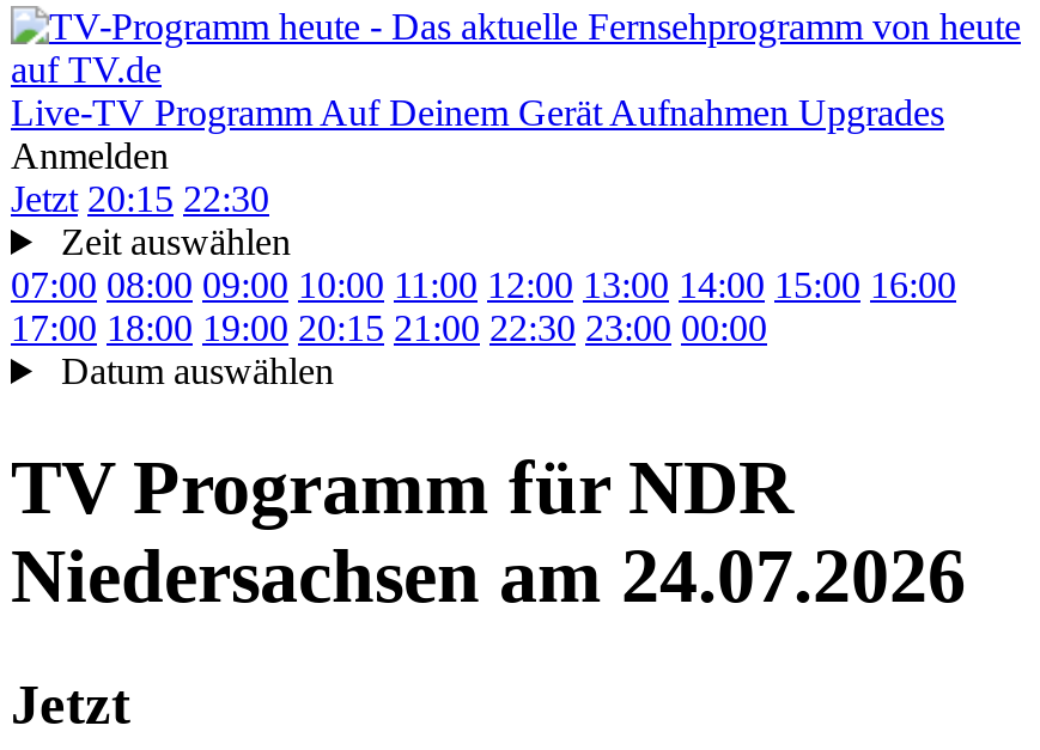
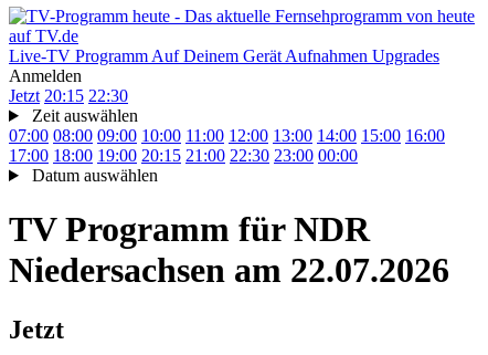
[11,533,966,619] Niedersachsen am 24.07.2026 -> [9,250,449,290] Niedersachsen am 22.07.2026

